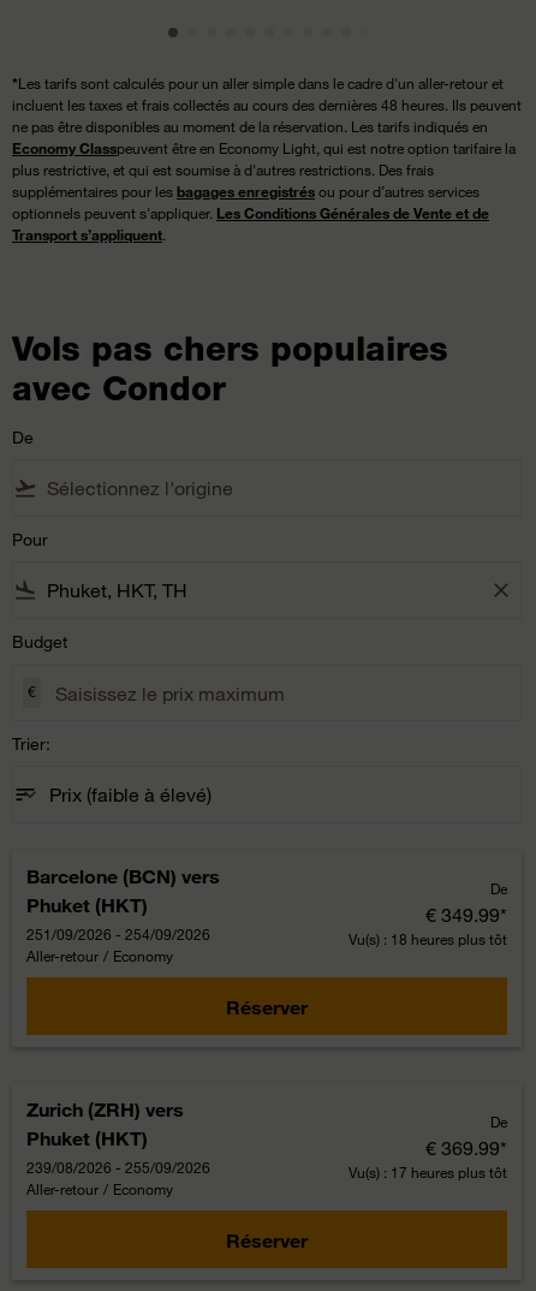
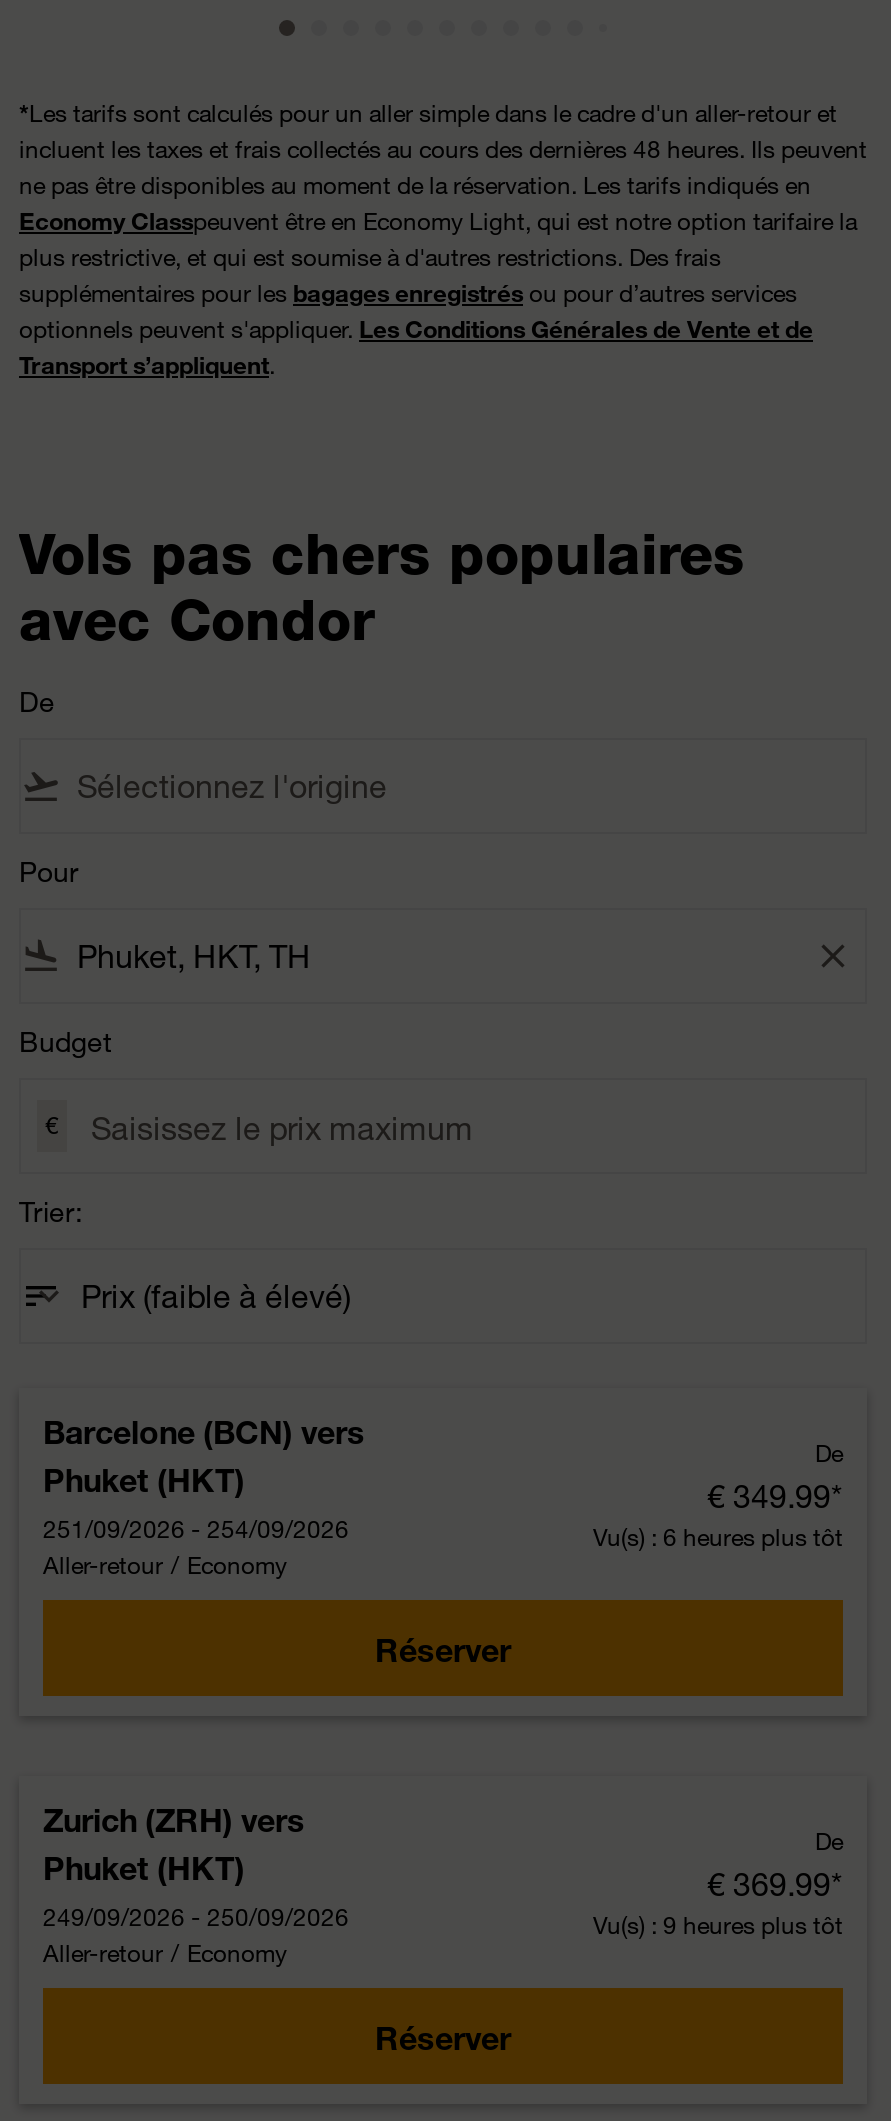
[349,930,507,948] Vu(s) : 18 heures plus tôt -> [593,1522,843,1552] Vu(s) : 6 heures plus tôt
[26,1159,210,1177] 239/08/2026 - 255/09/2026 -> [43,1902,349,1932] 249/09/2026 - 250/09/2026
[349,1164,507,1182] Vu(s) : 17 heures plus tôt -> [593,1910,843,1940] Vu(s) : 9 heures plus tôt

